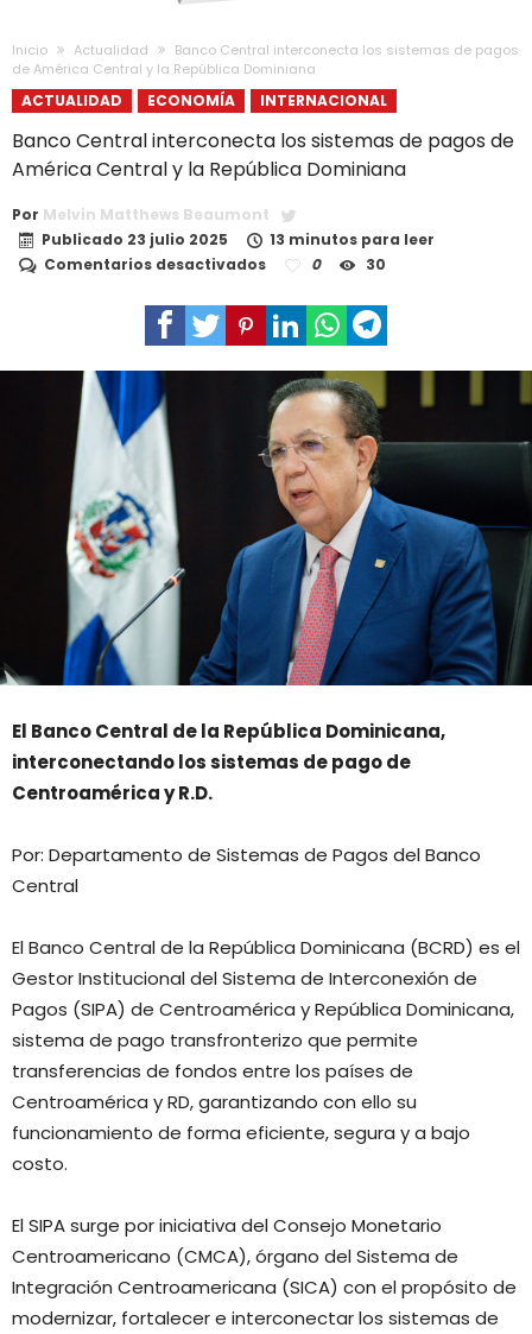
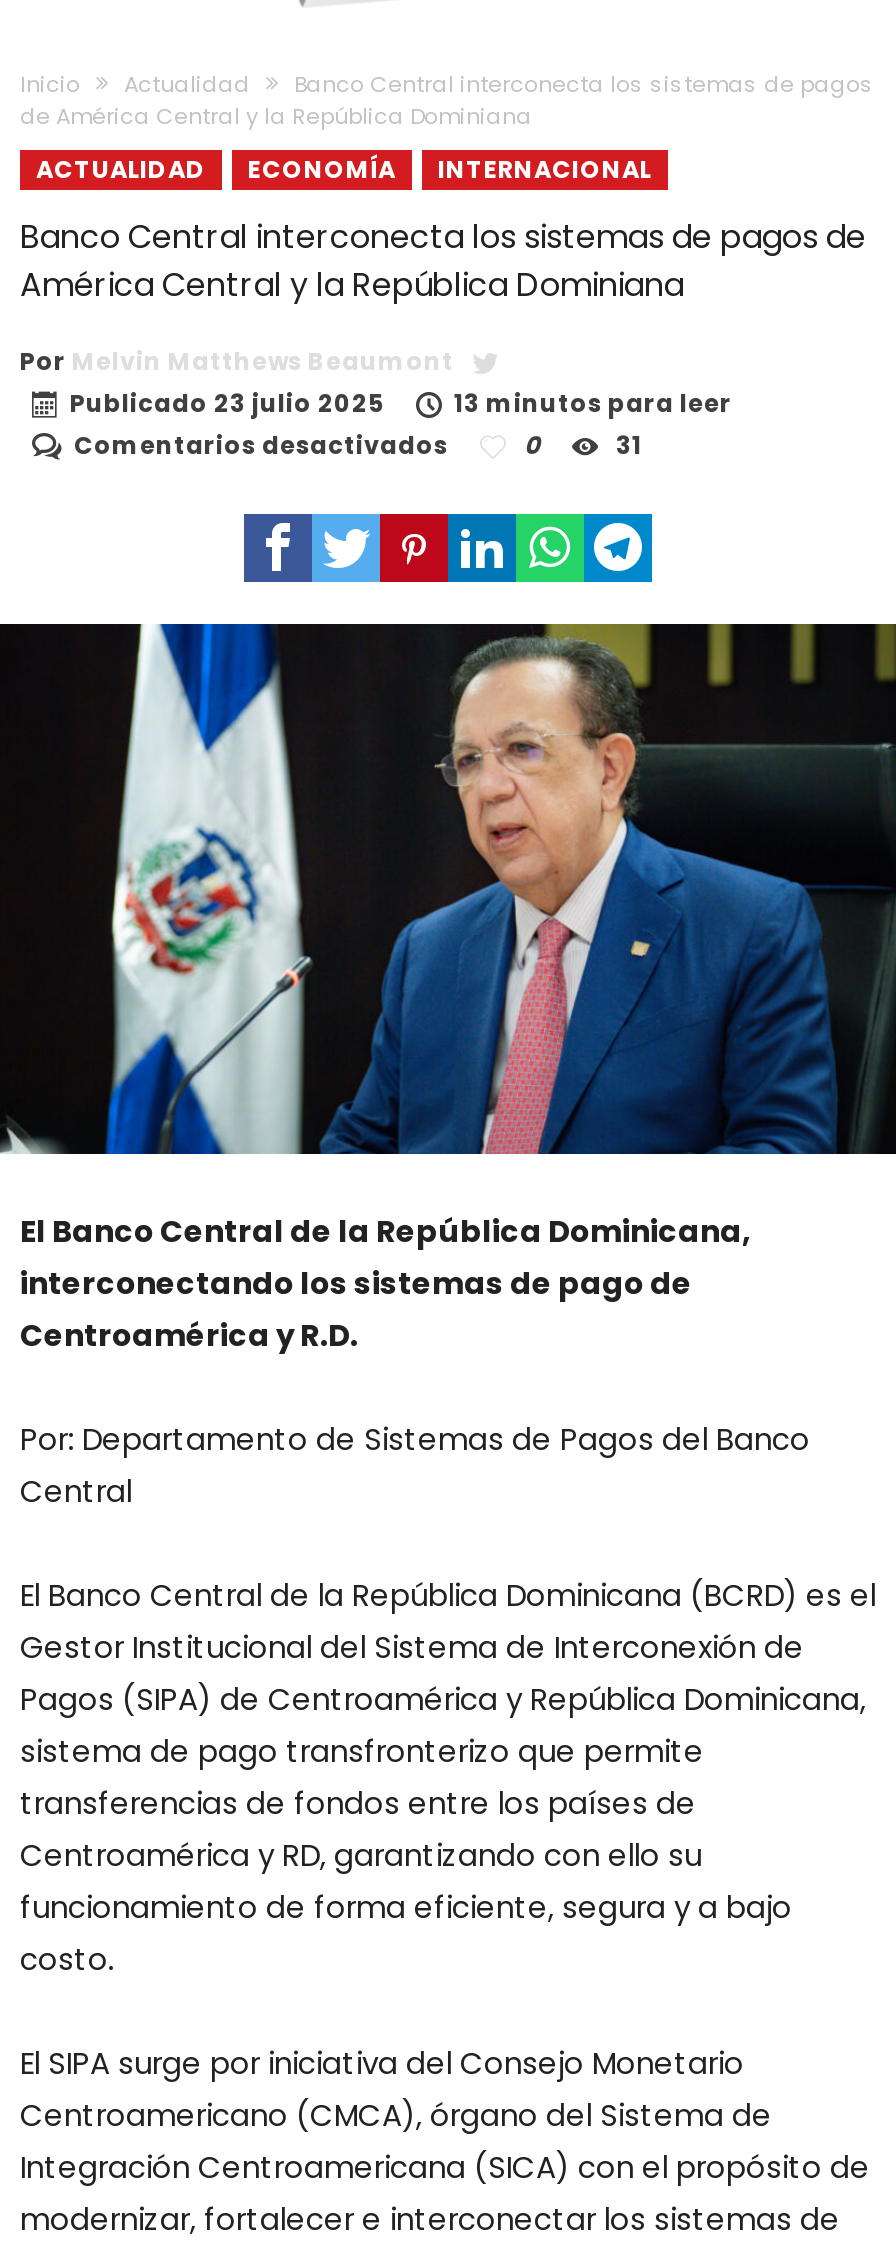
[362,254,386,274] 30 -> [610,428,642,462] 31

